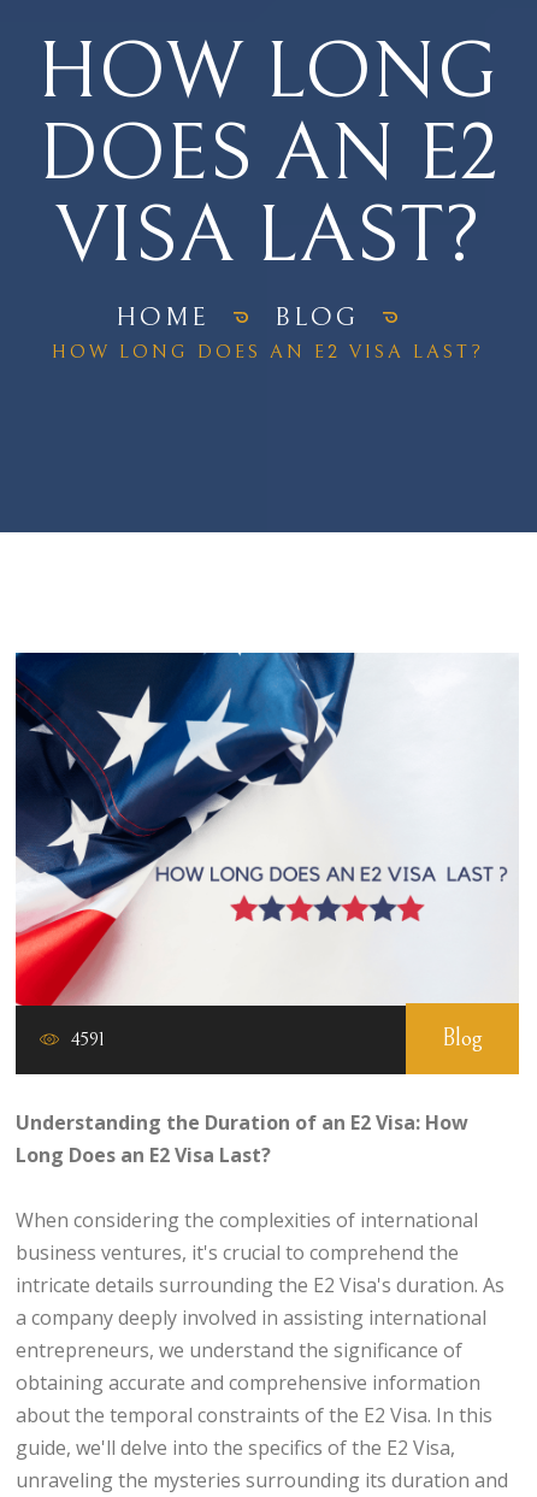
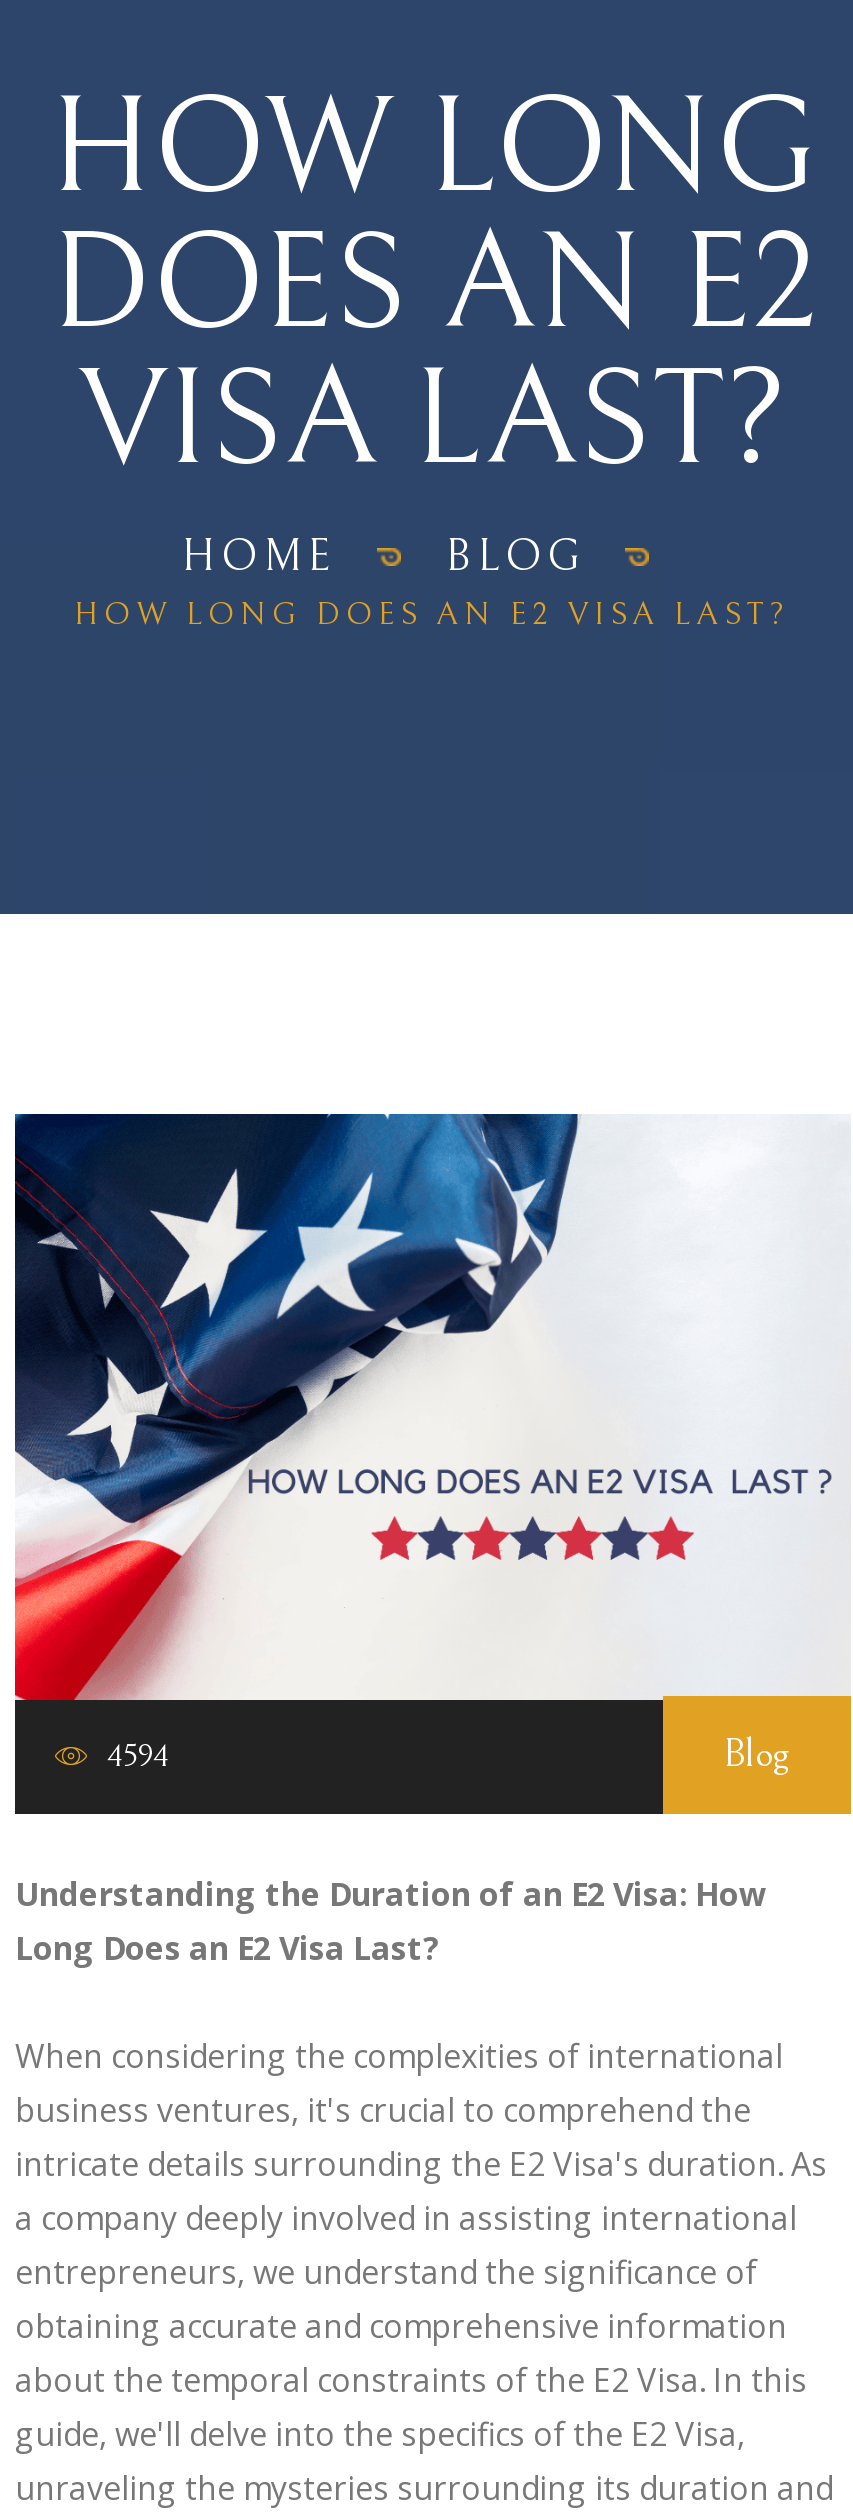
[71,1029,105,1051] 4591 -> [107,1739,169,1775] 4594

